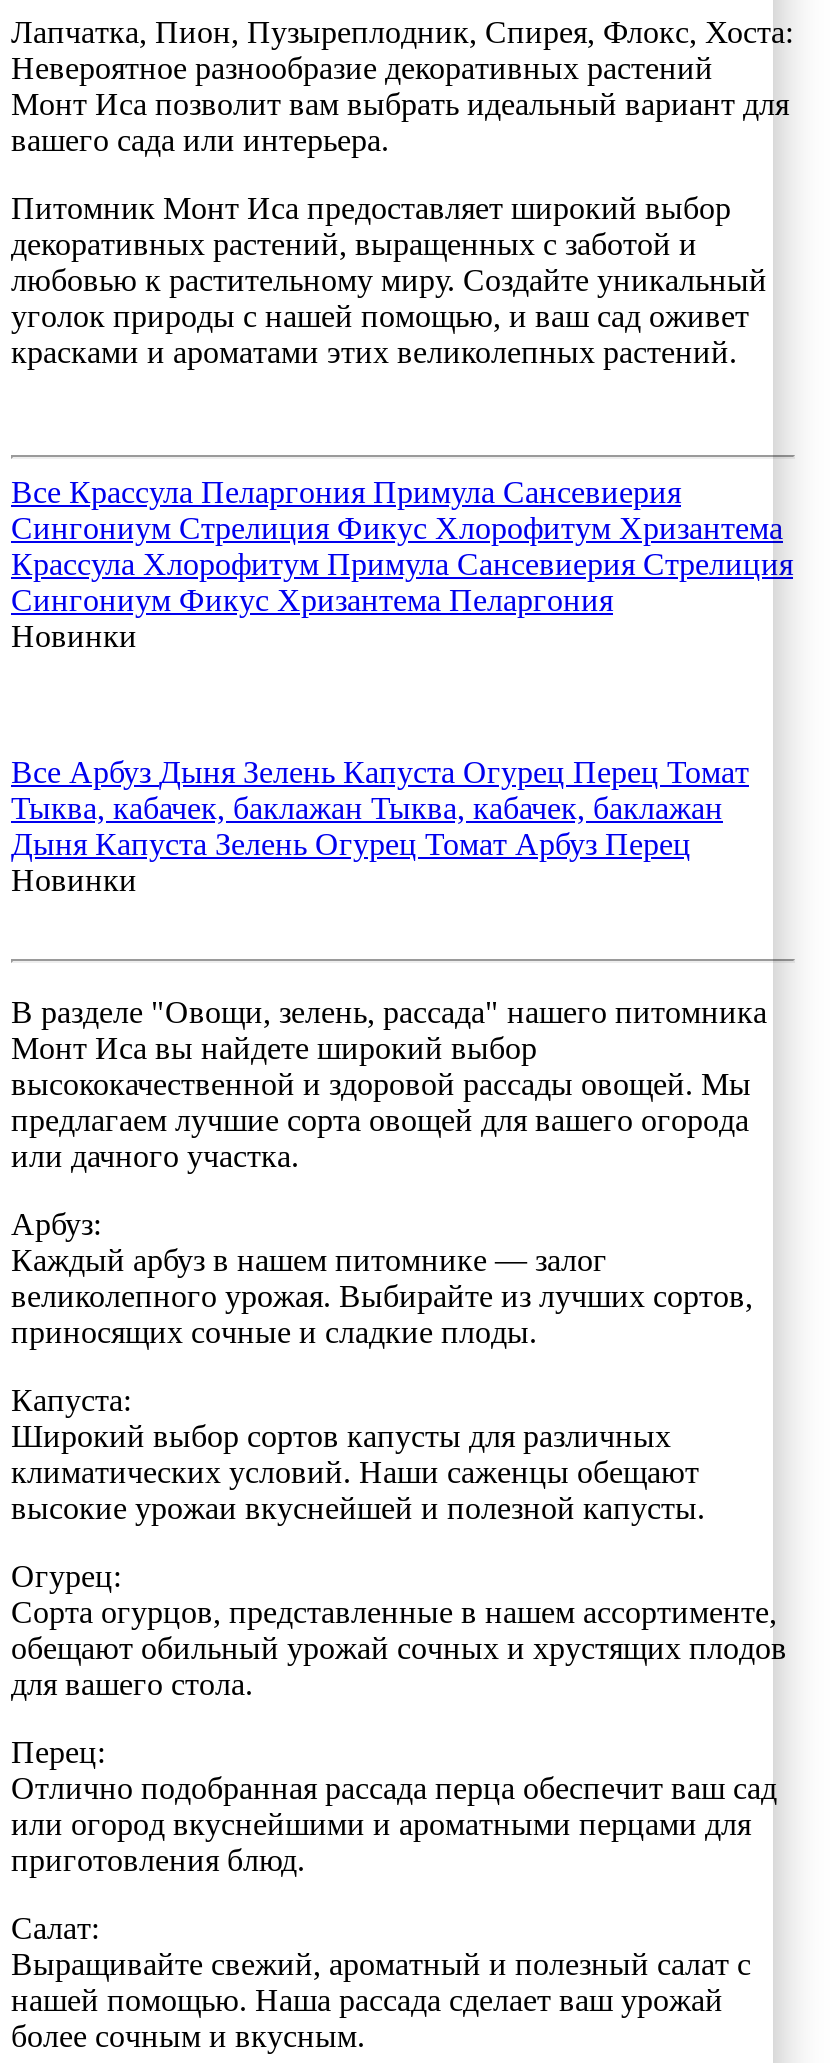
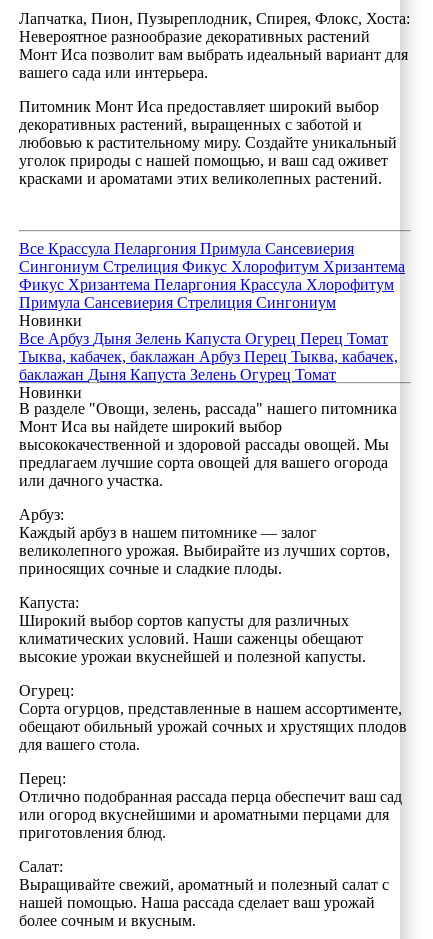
[11,547,793,617] КрассулаХлорофитум Примула Сансевиерия Стрелиция | Сингониум Фикус Хризантема Пеларгония -> [19,276,394,311] ФикусХризантема Пеларгония Крассула Хлорофитум | Примула Сансевиерия Стрелиция Сингониум
[11,791,723,861] Тыква, кабачек, баклажан Тыква, кабачек, баклажан | Дыня Капуста Зелень Огурец Томат Арбуз Перец -> [19,348,398,383] Тыква, кабачек, баклажан Арбуз Перец Тыква, кабачек, | баклажан Дыня Капуста Зелень Огурец Томат

